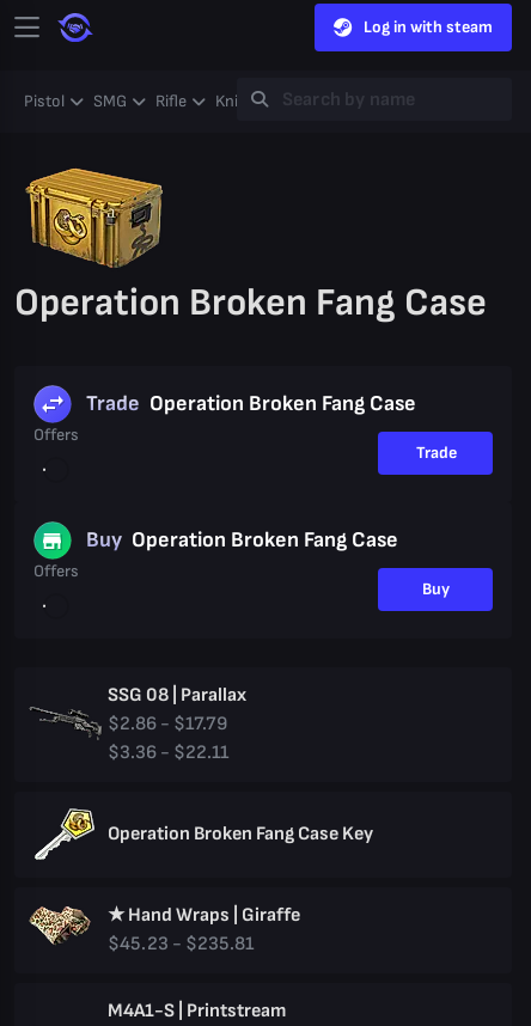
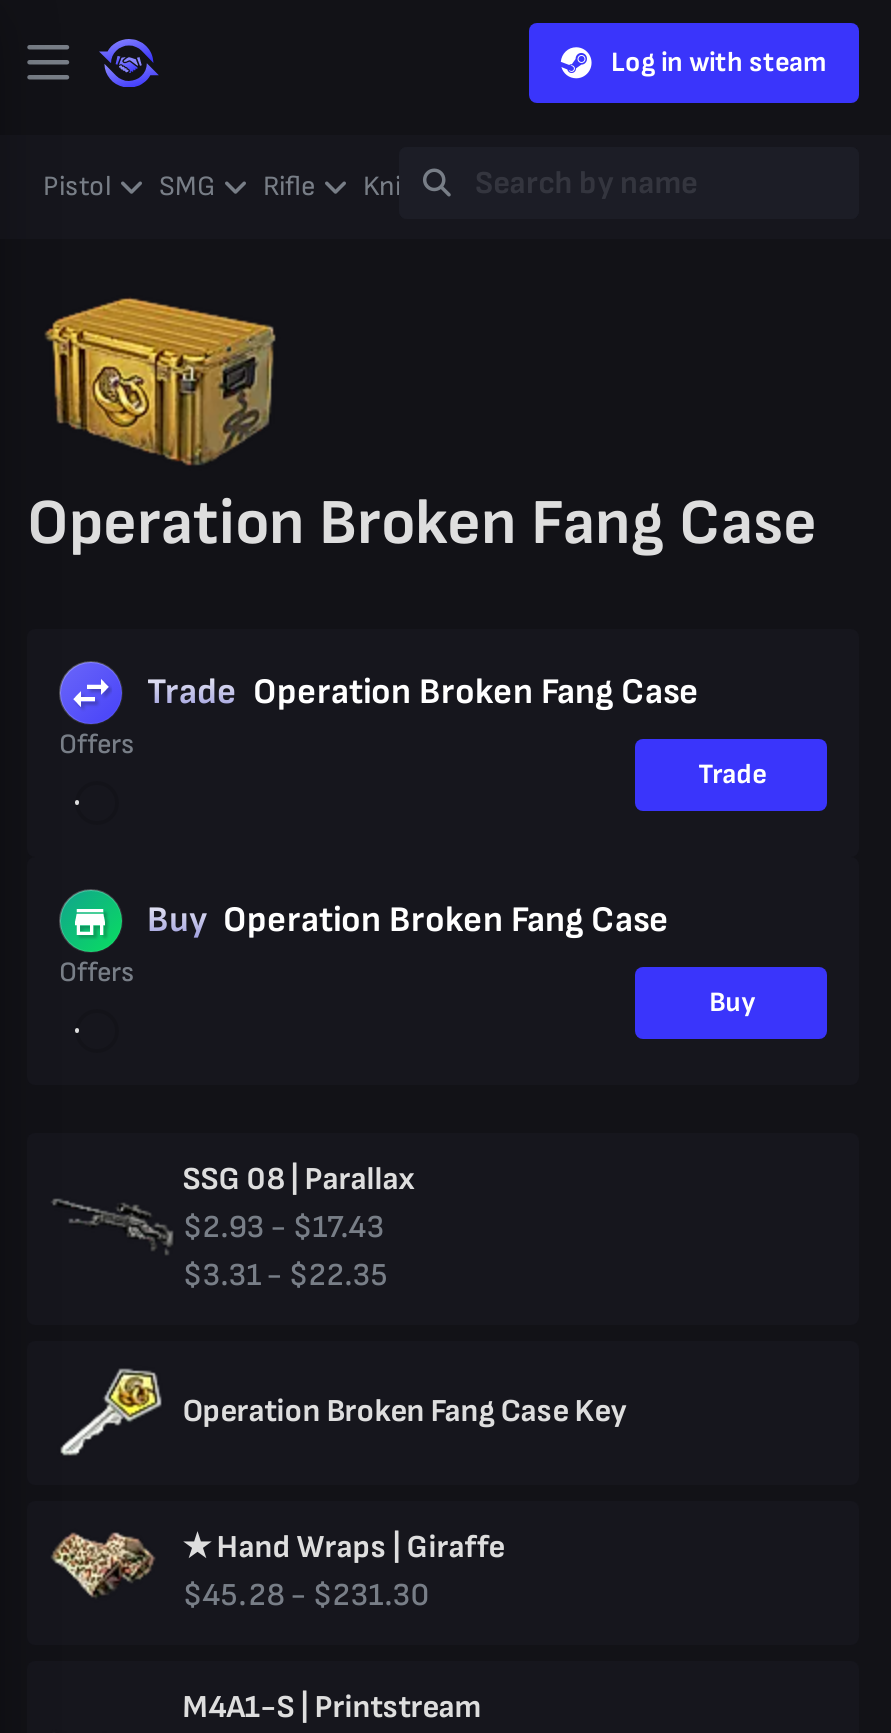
[107,713,227,735] $2.86 - $17.79 -> [183,1209,385,1247] $2.93 - $17.43
[107,741,228,764] $3.36 - $22.11 -> [183,1257,389,1295] $3.31 - $22.35
[107,933,253,955] $45.23 - $235.81 -> [183,1577,429,1615] $45.28 - $231.30

